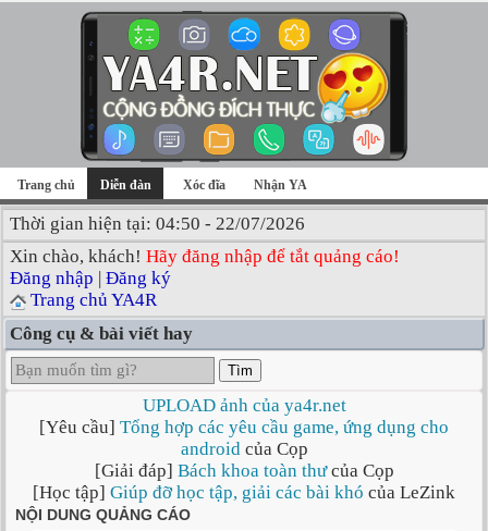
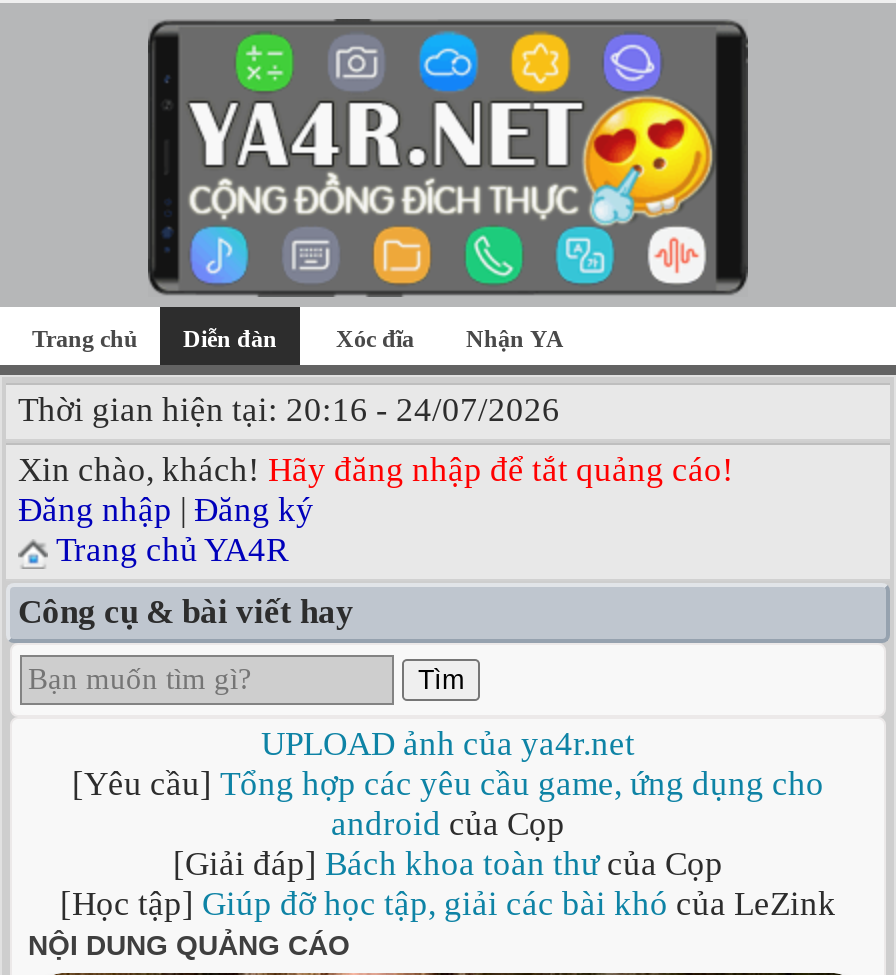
[10,213,305,234] Thời gian hiện tại: 04:50 - 22/07/2026 -> [18,391,560,429] Thời gian hiện tại: 20:16 - 24/07/2026

